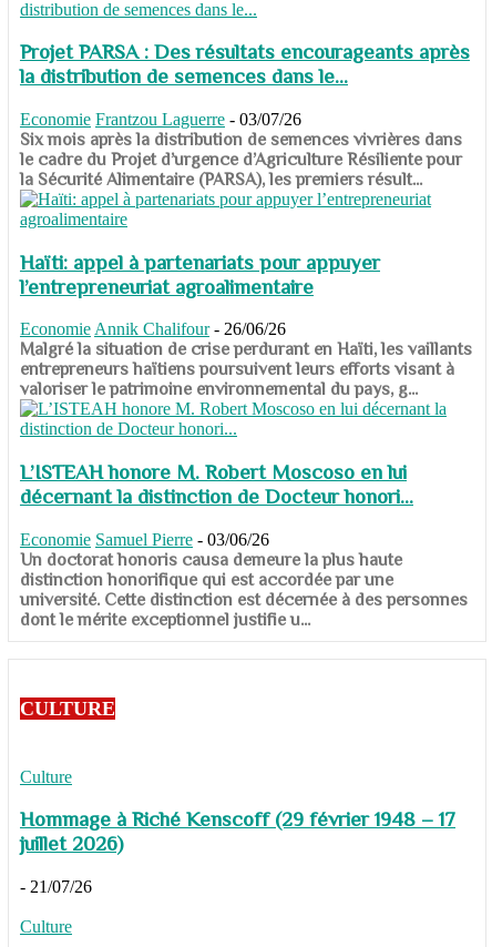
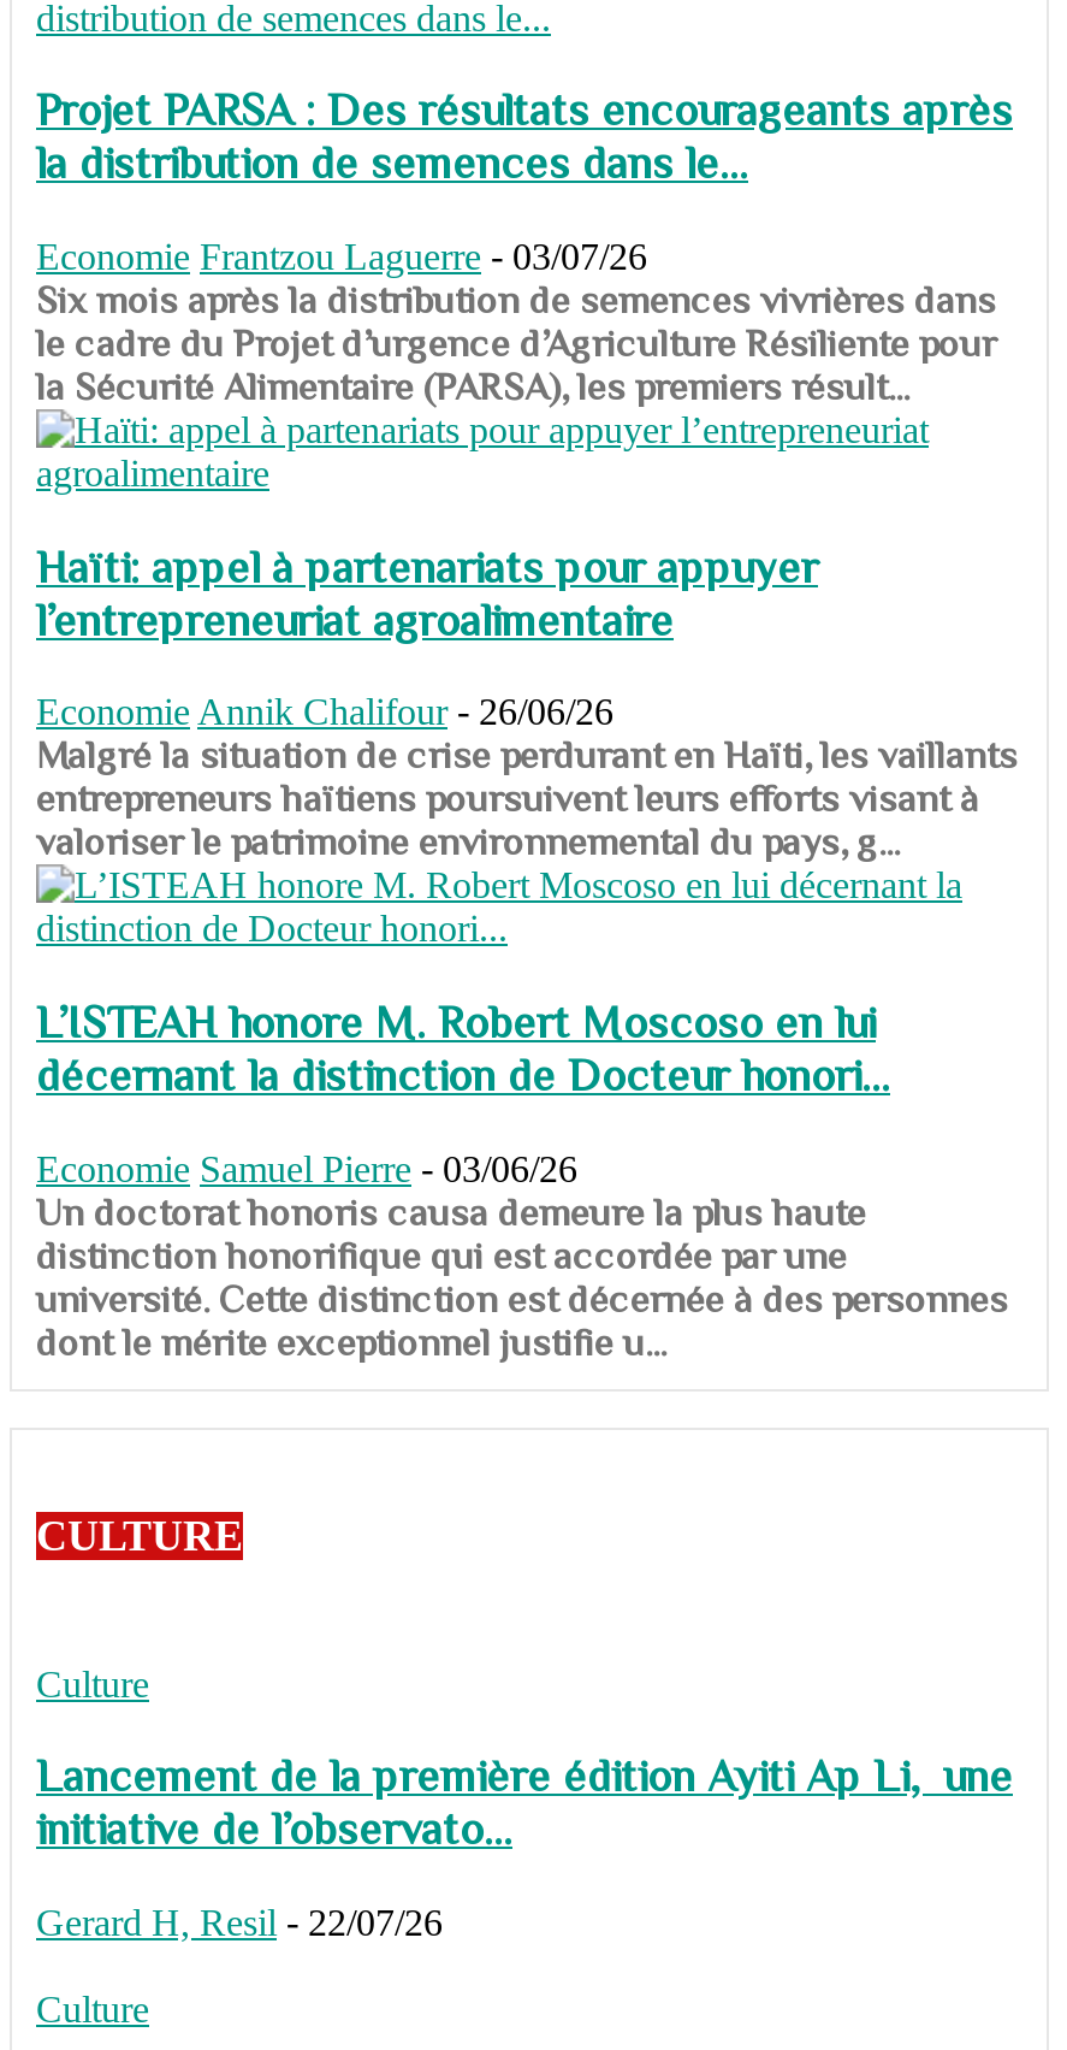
[20,808,455,855] Hommage à Riché Kenscoff (29 février 1948 – 17 | juillet 2026) -> [36,1751,1013,1855] Lancement de la première édition Ayiti Ap Li, une | initiative de l’observato...
[20,877,92,896] - 21/07/26 -> [36,1902,443,1943] Gerard H, Resil - 22/07/26

